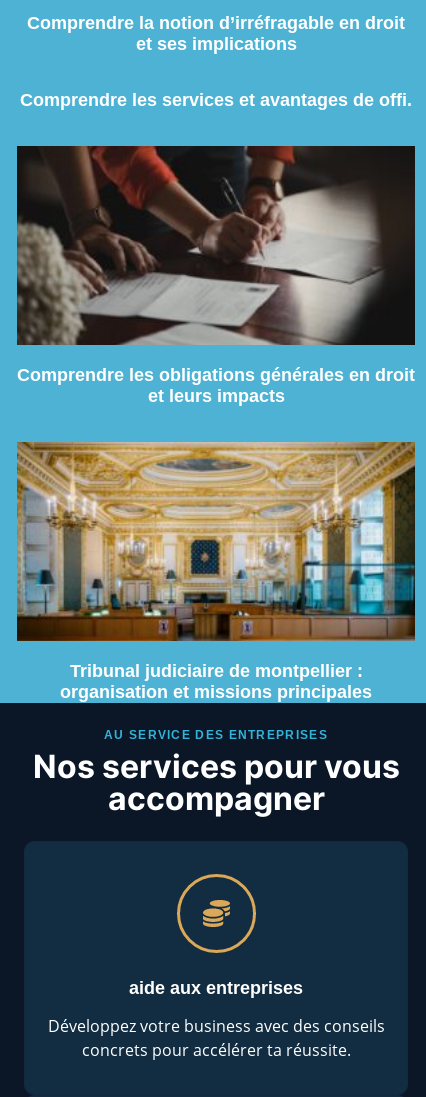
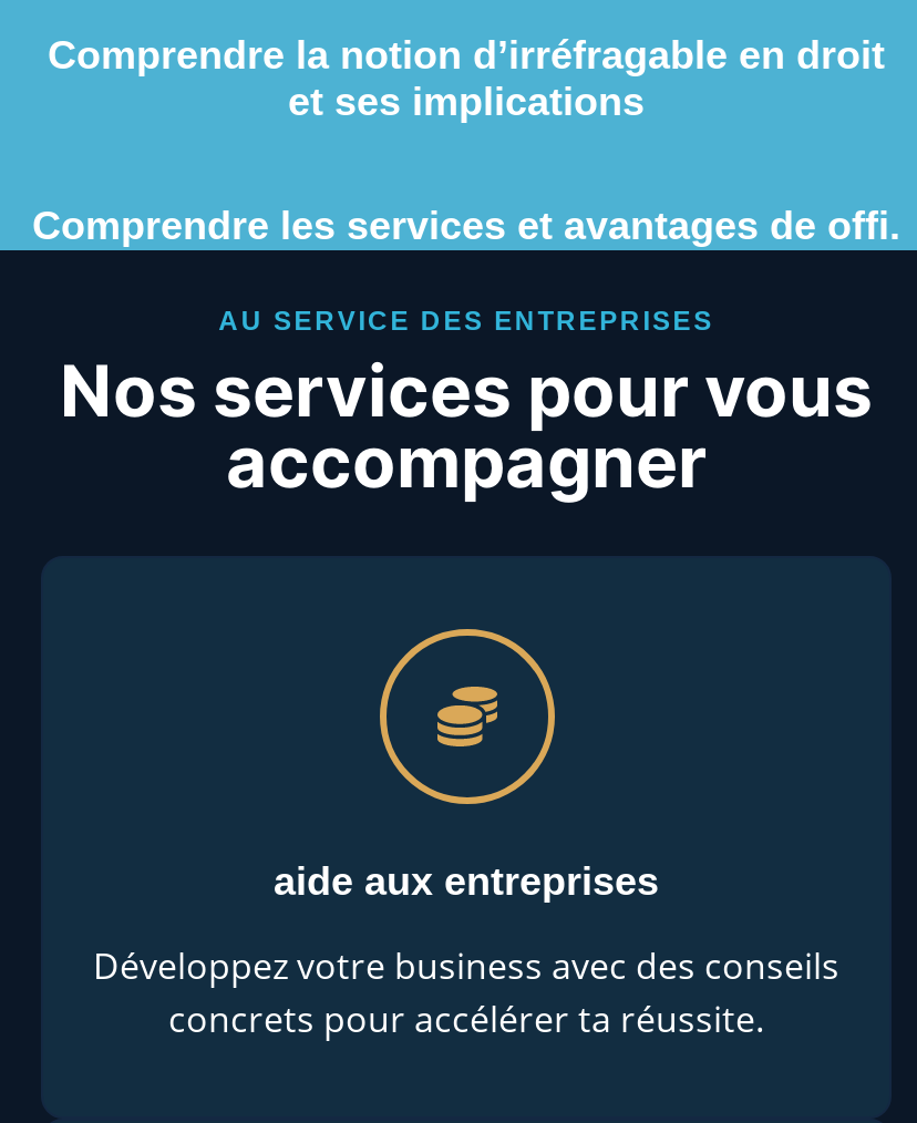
[16,145,416,406] [image] | Comprendre les obligations générales en droit | et leurs impacts -> none
[16,441,416,702] [image] | Tribunal judiciaire de montpellier : | organisation et missions principales -> none

